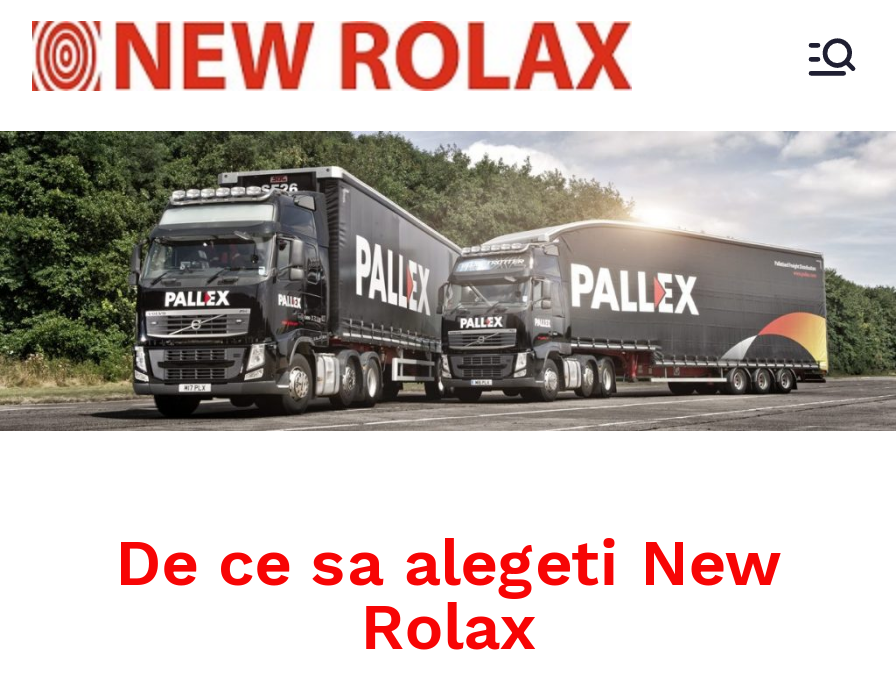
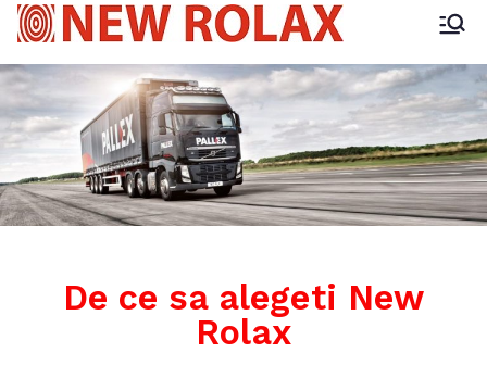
[6,129,890,433] [image] -> [3,64,484,227] [image]

